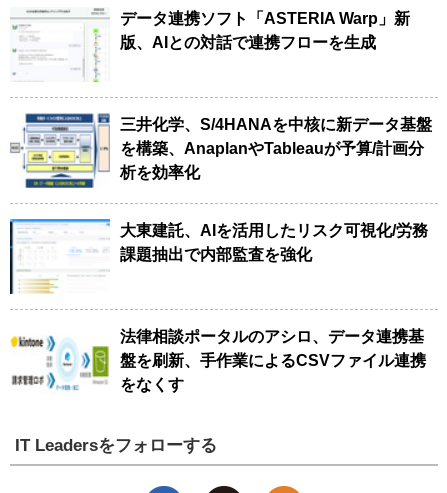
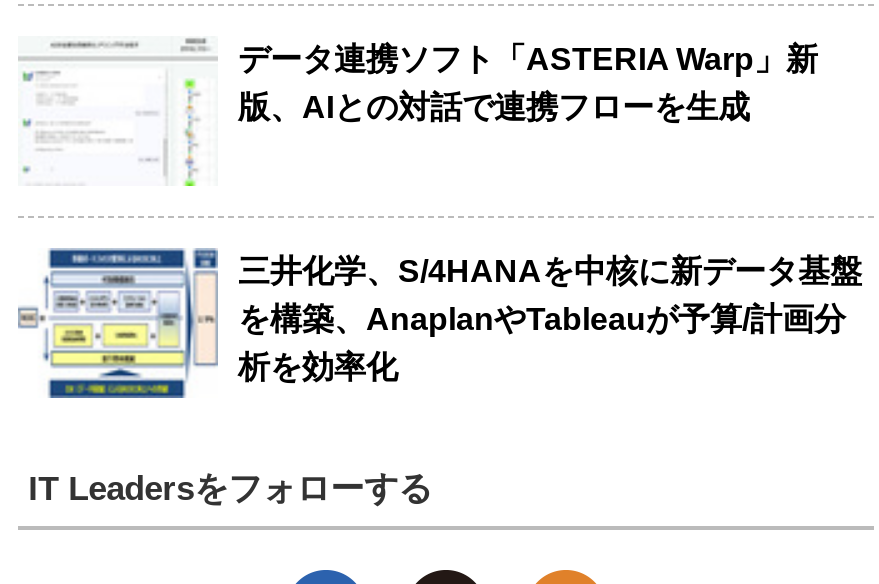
[9,218,428,295] [image] | 大東建託、AIを活用したリスク可視化/労務 | 課題抽出で内部監査を強化 -> none
[10,328,426,393] [image] | 法律相談ポータルのアシロ、データ連携基 | 盤を刷新、手作業によるCSVファイル連携 | をなくす -> none

